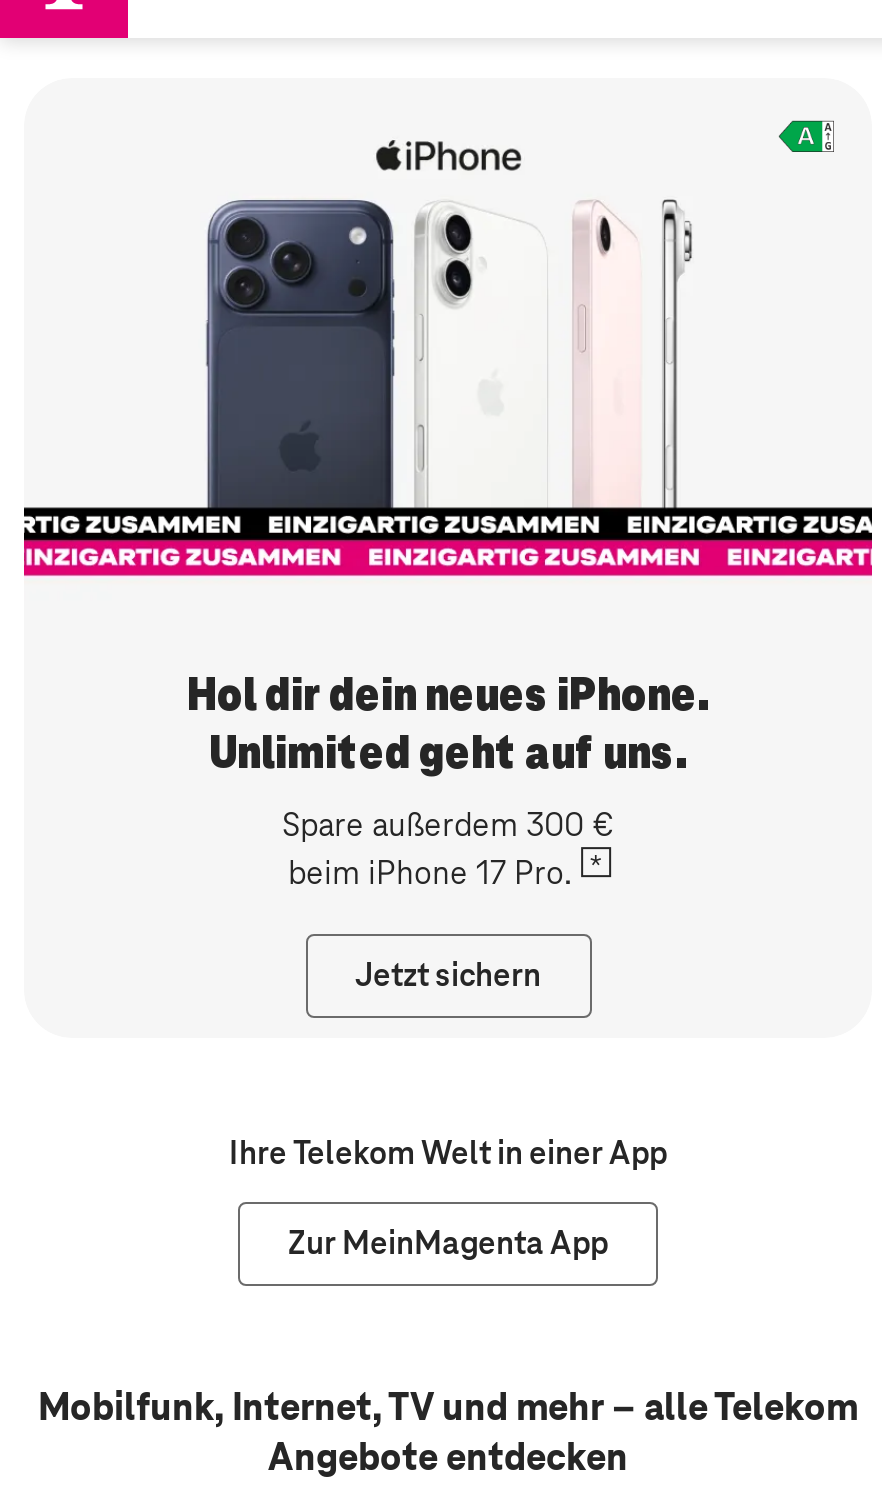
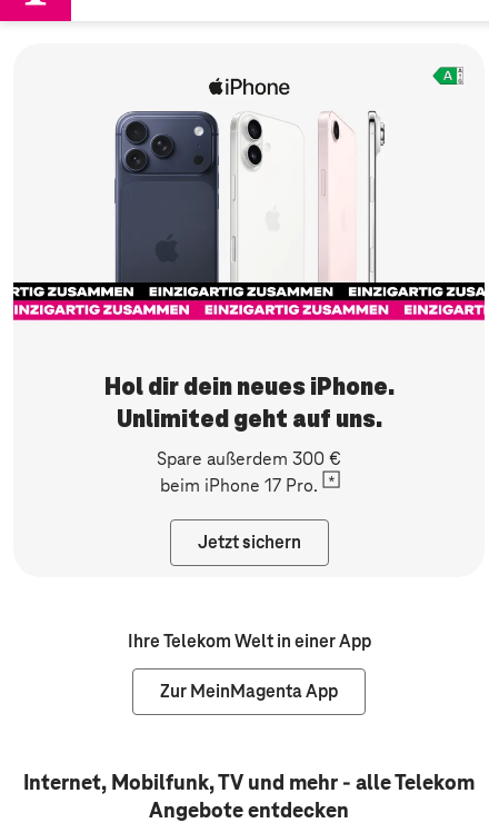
[38,1382,858,1430] Mobilfunk, Internet, TV und mehr – alle Telekom -> [23,768,475,795] Internet, Mobilfunk, TV und mehr - alle Telekom

